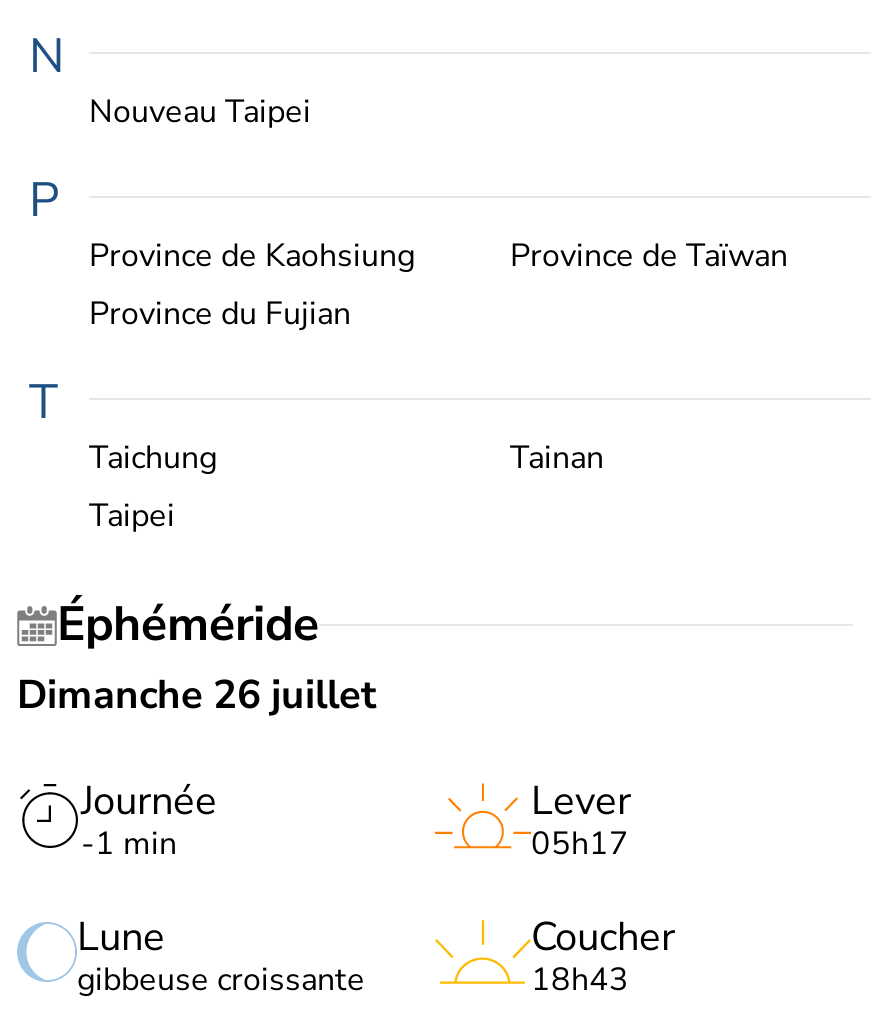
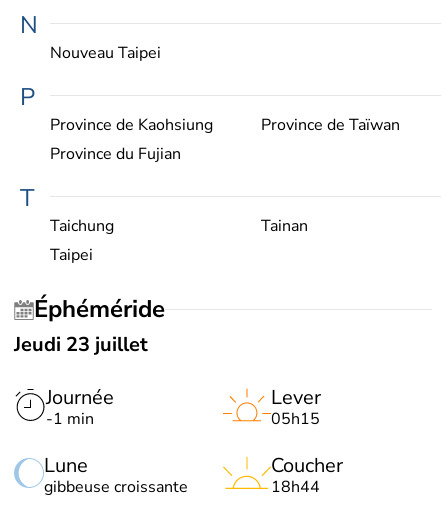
[17,668,377,722] Dimanche 26 juillet -> [14,331,148,358] Jeudi 23 juillet
[531,822,629,866] 05h17 -> [271,408,320,430] 05h15
[531,958,629,1002] 18h43 -> [271,476,320,498] 18h44

